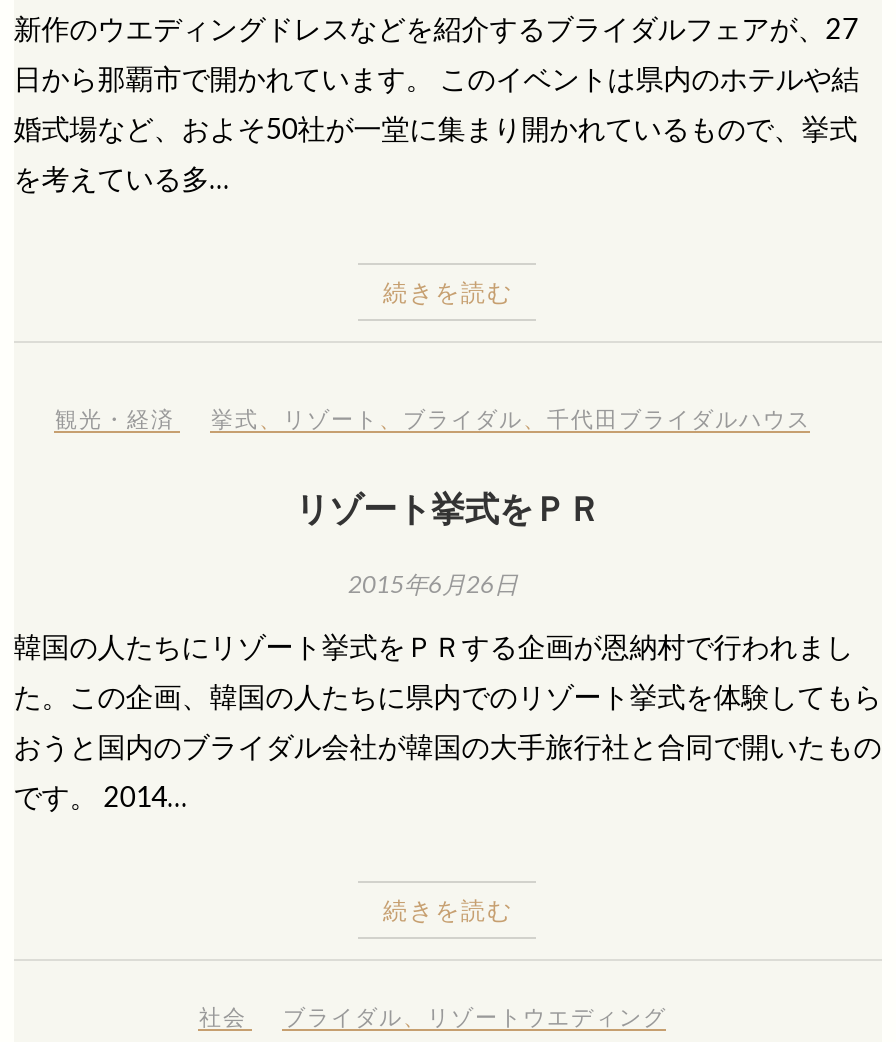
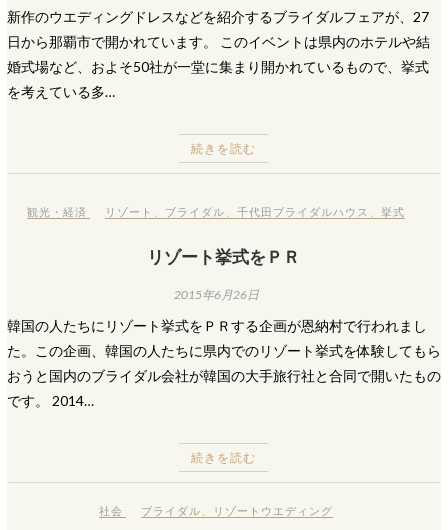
[211,406,811,432] 挙式、リゾート、ブライダル、千代田ブライダルハウス -> [105,205,405,218] リゾート、ブライダル、千代田ブライダルハウス、挙式

